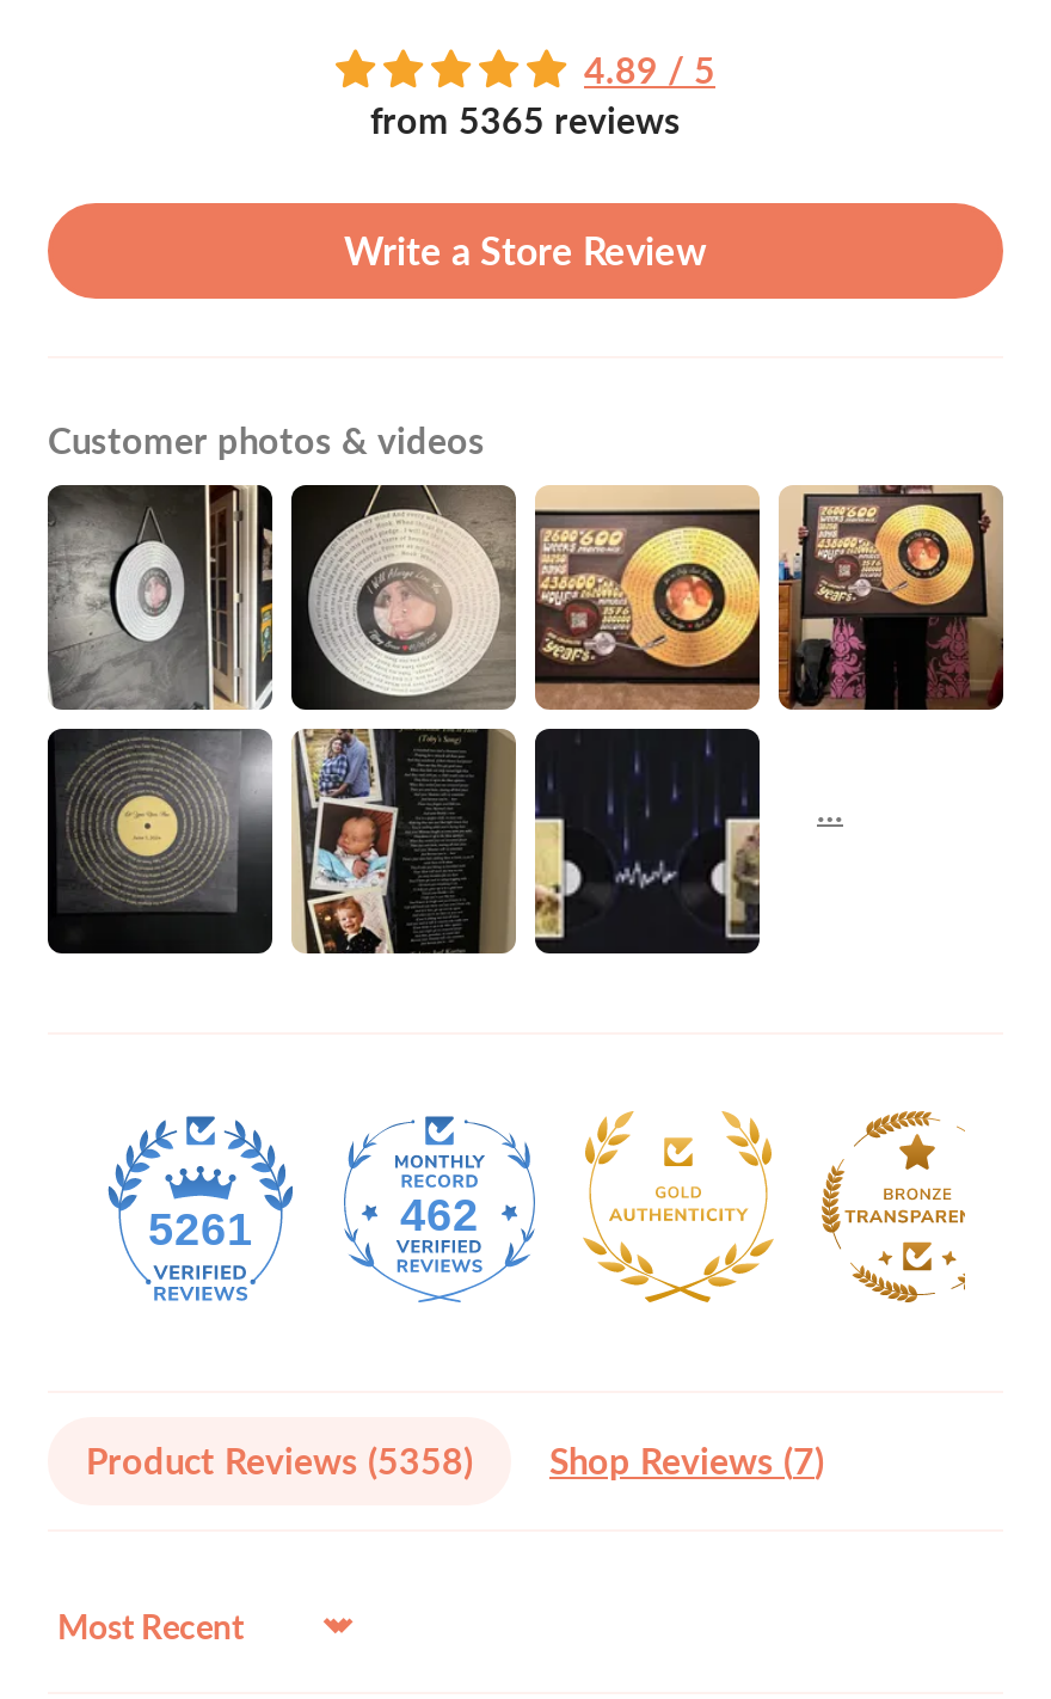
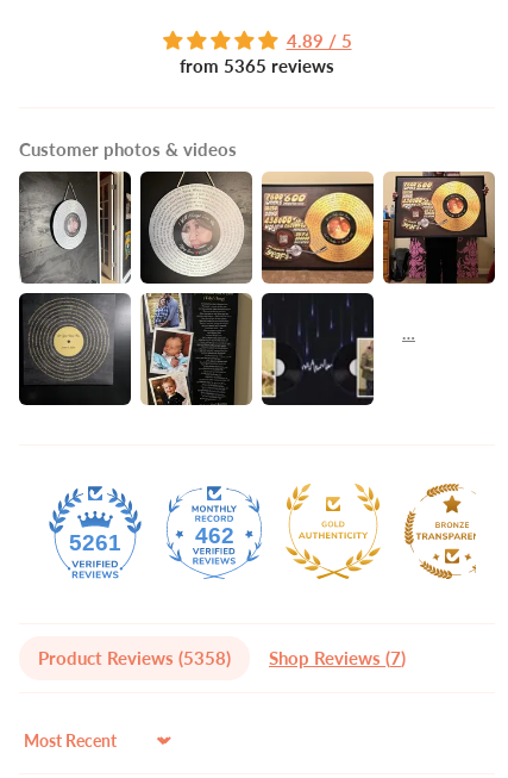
[344,228,707,273] Write a Store Review -> none

